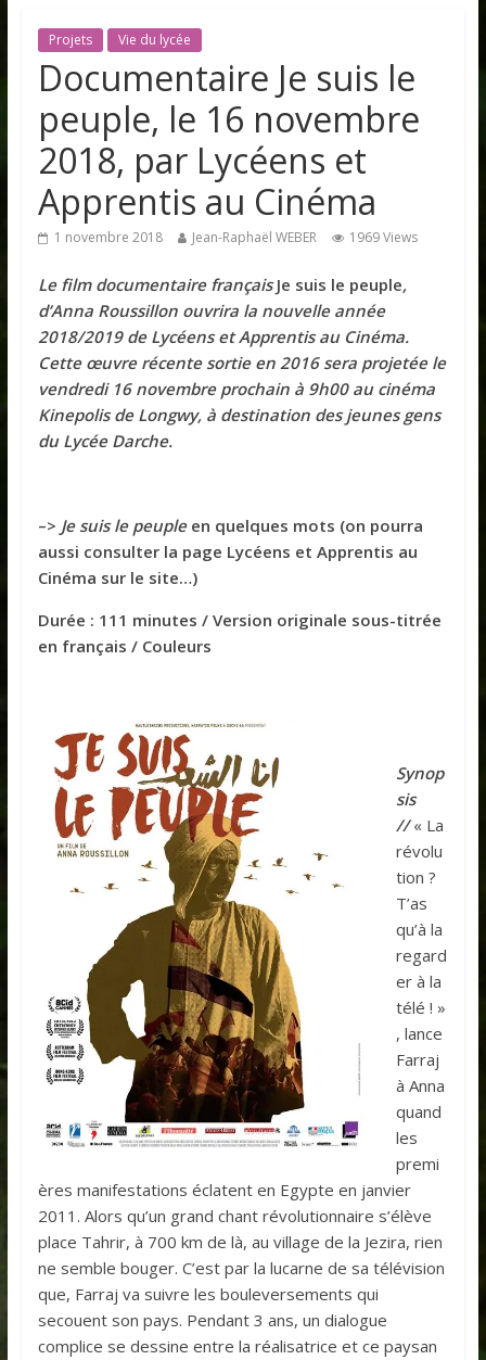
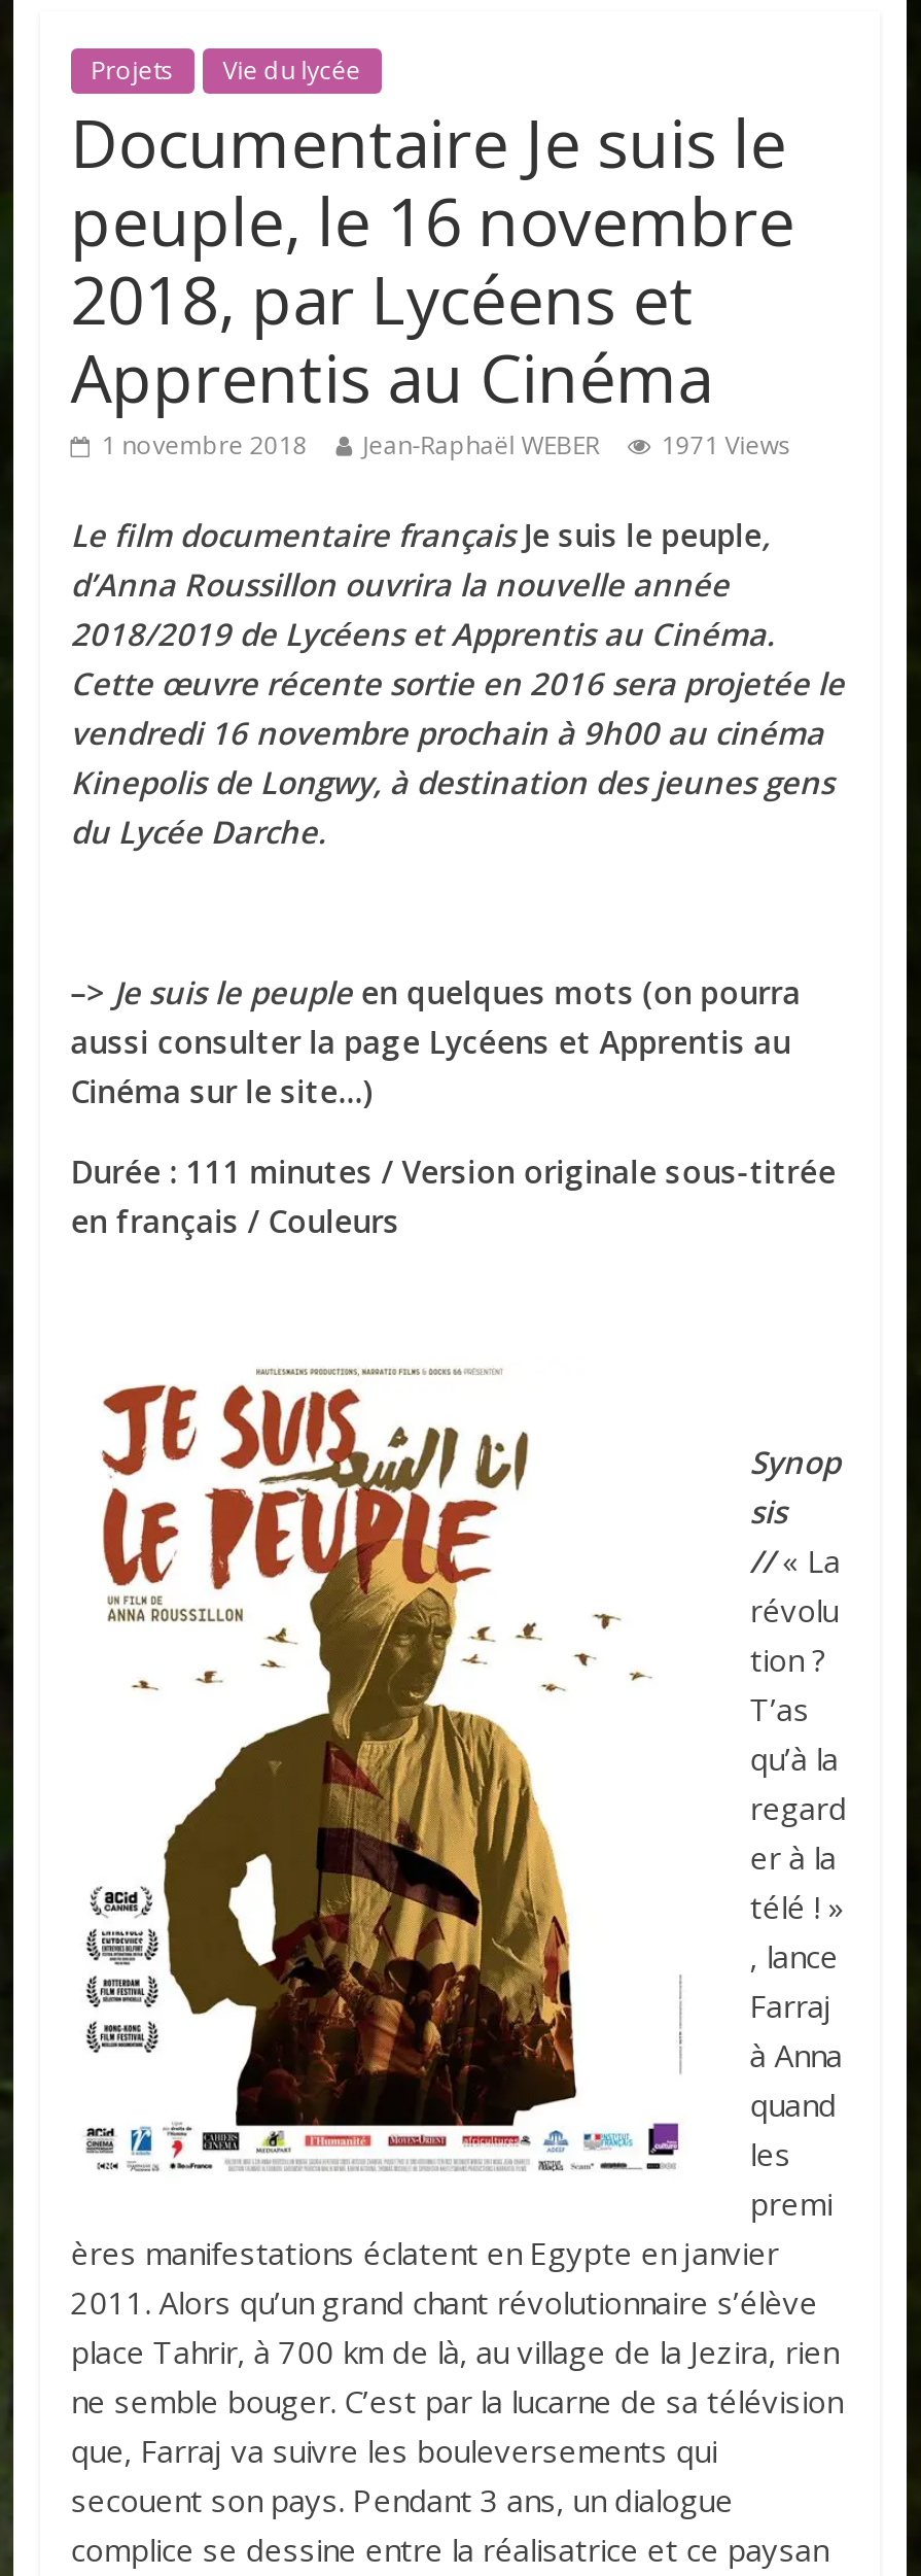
[54,228,417,246] 1 novembre 2018 Jean-Raphaël WEBER 1969 Views -> [101,427,791,462] 1 novembre 2018 Jean-Raphaël WEBER 1971 Views

